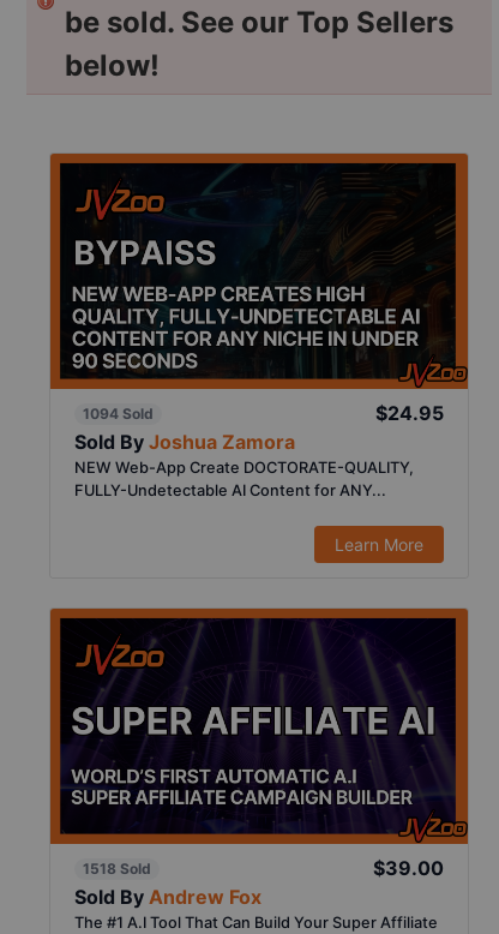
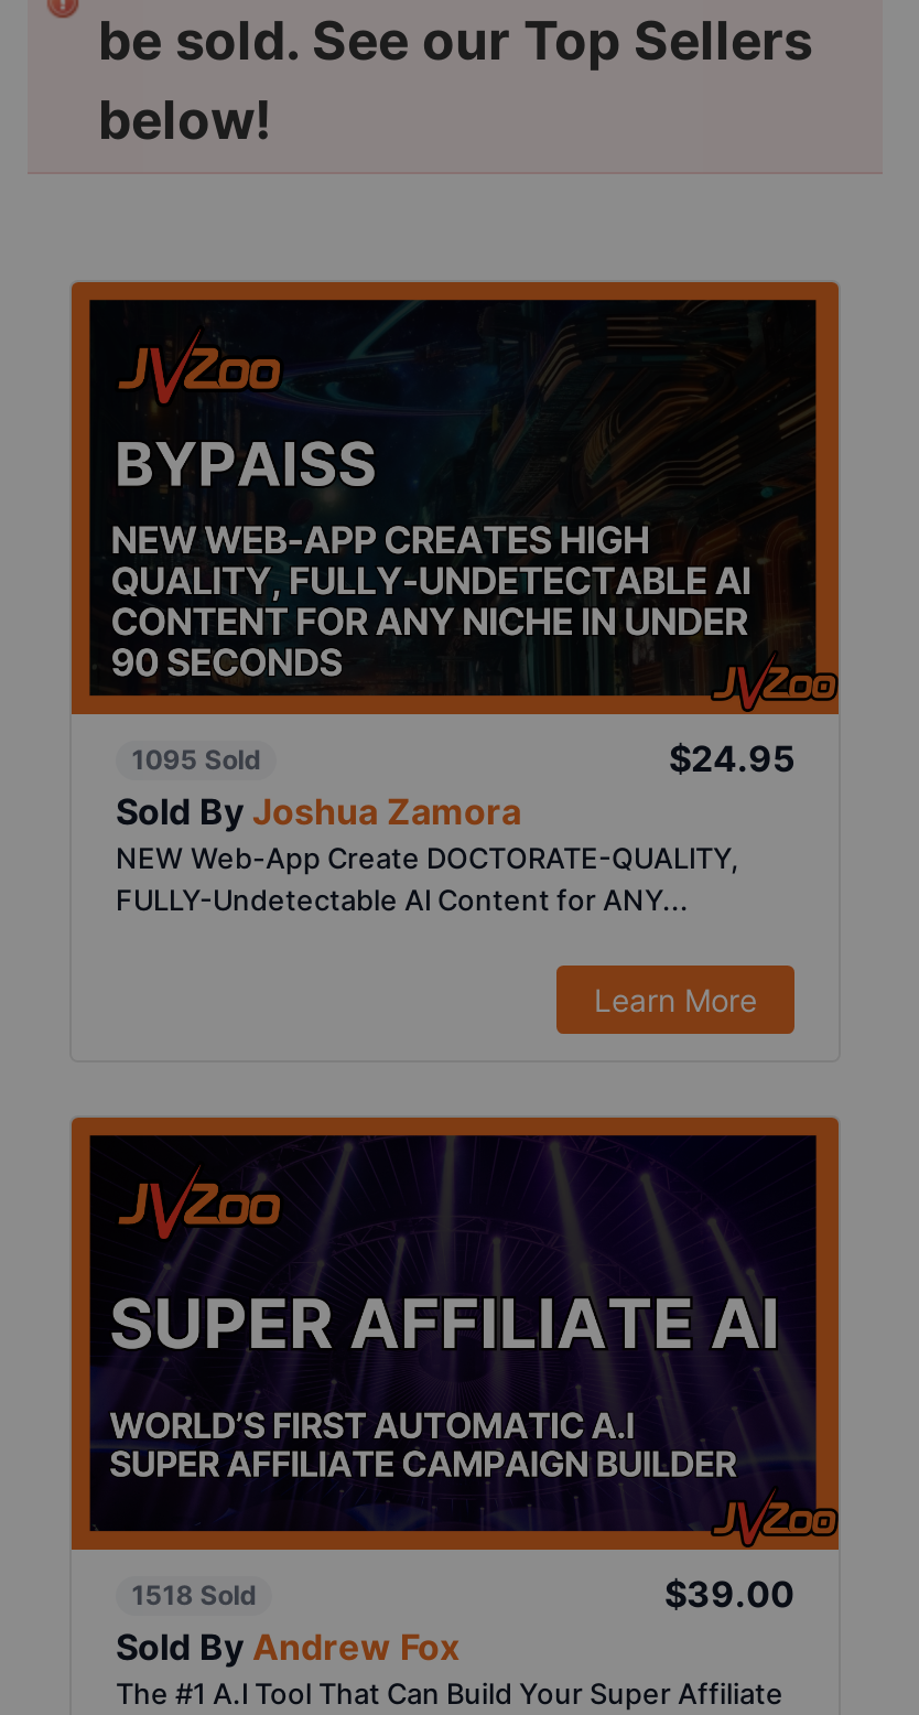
[83,404,154,422] 1094 Sold -> [132,742,262,775] 1095 Sold

